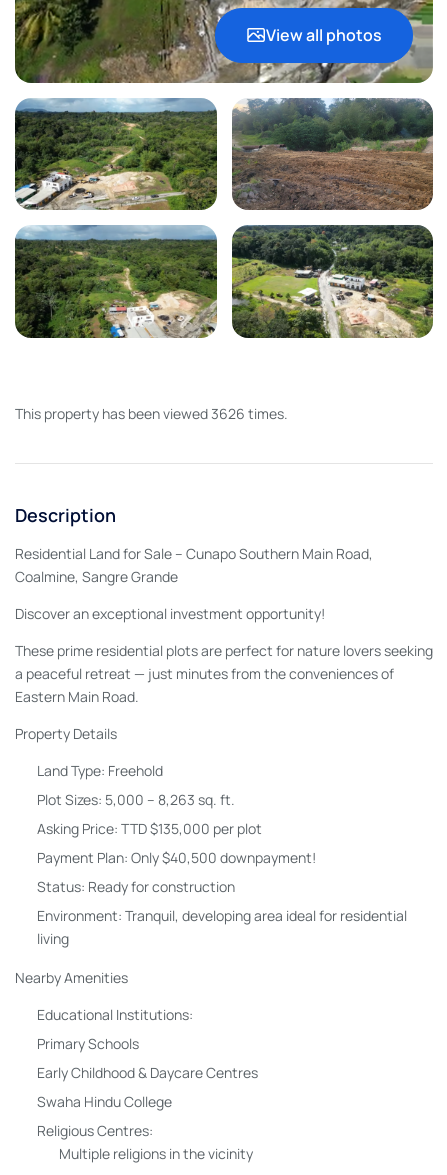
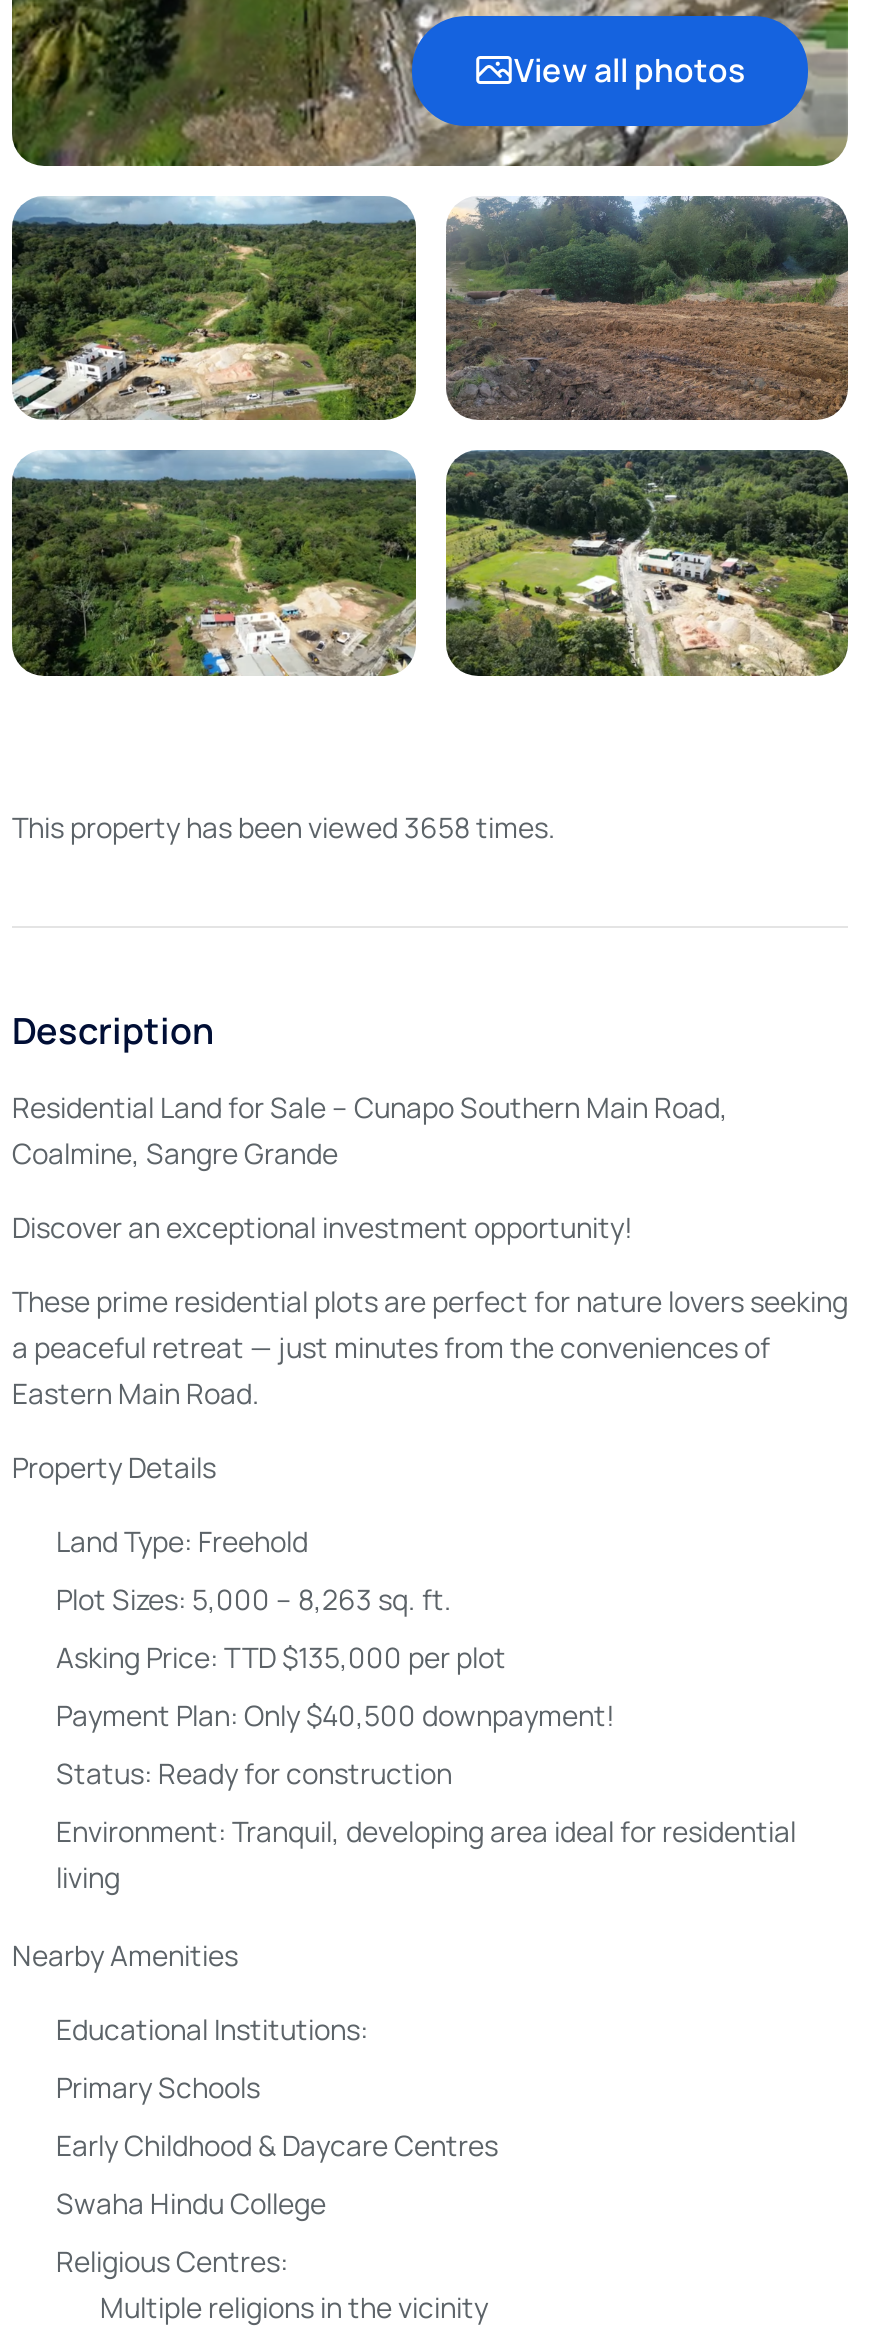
[15,404,288,423] This property has been viewed 3626 times. -> [12,808,556,846] This property has been viewed 3658 times.

